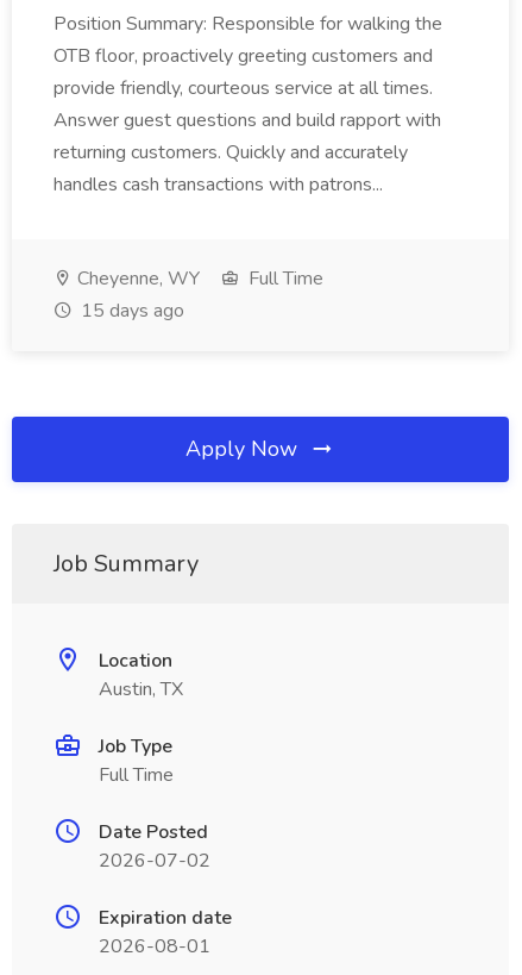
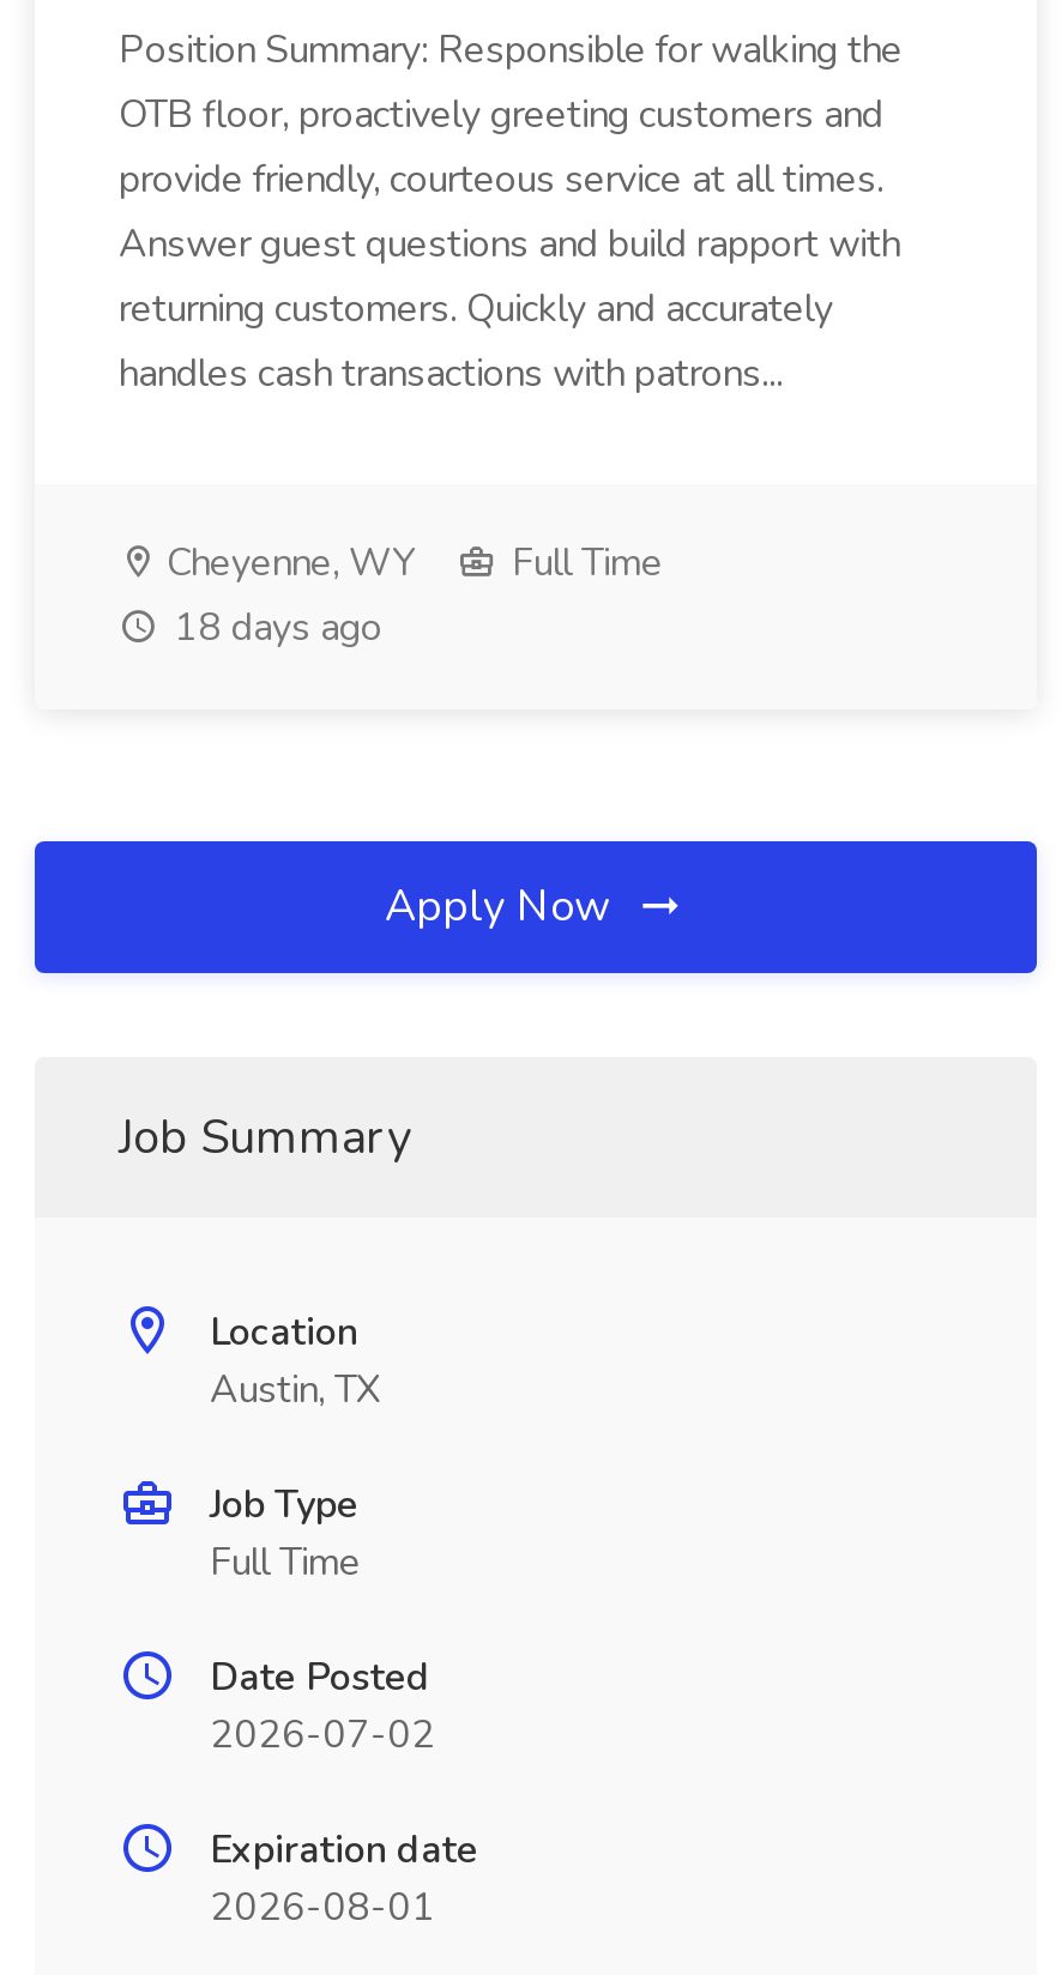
[76,298,184,324] 15 days ago -> [164,602,382,654] 18 days ago

